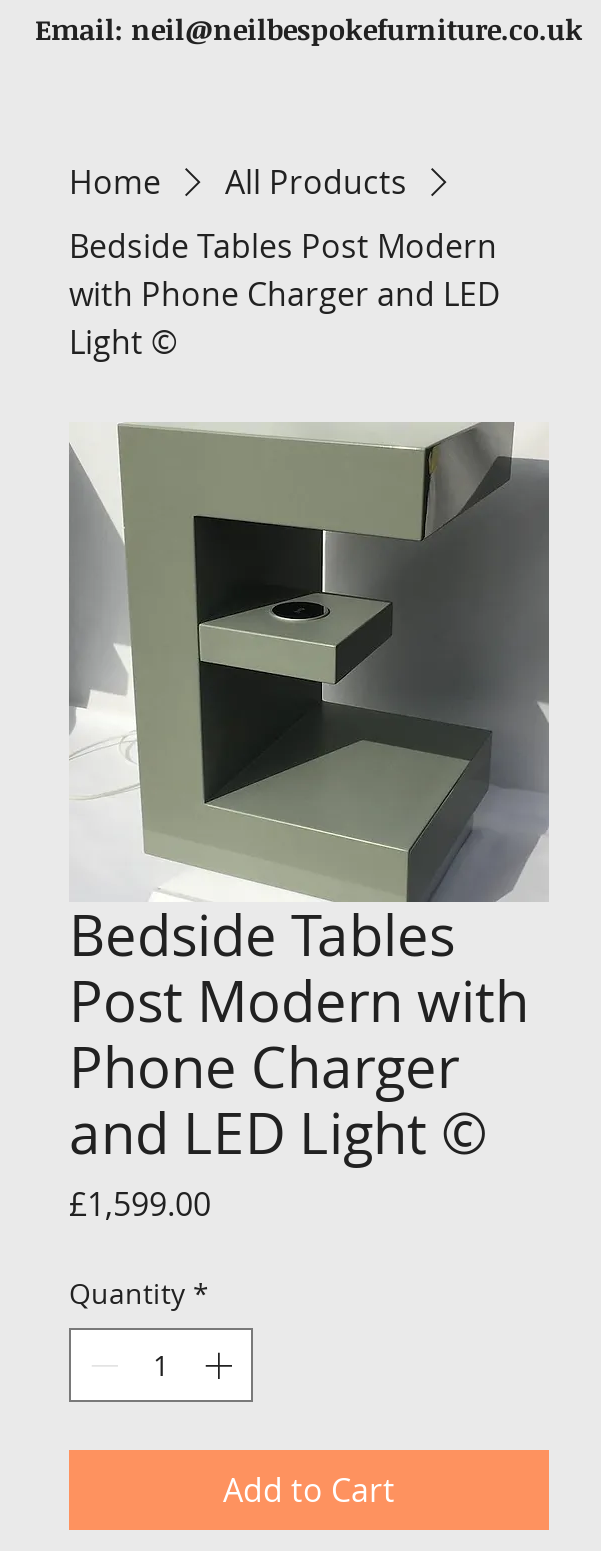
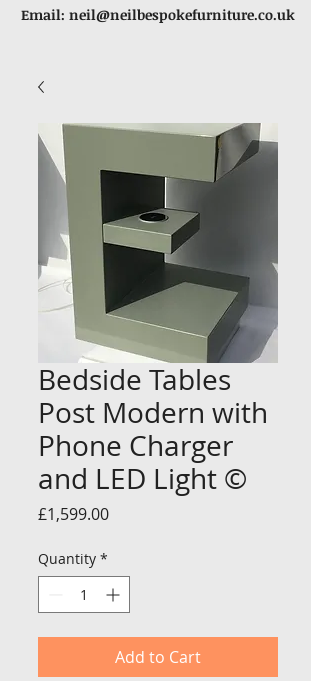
[69,160,501,364] Home | All Products | Bedside Tables Post Modern | with Phone Charger and LED | Light © -> none

